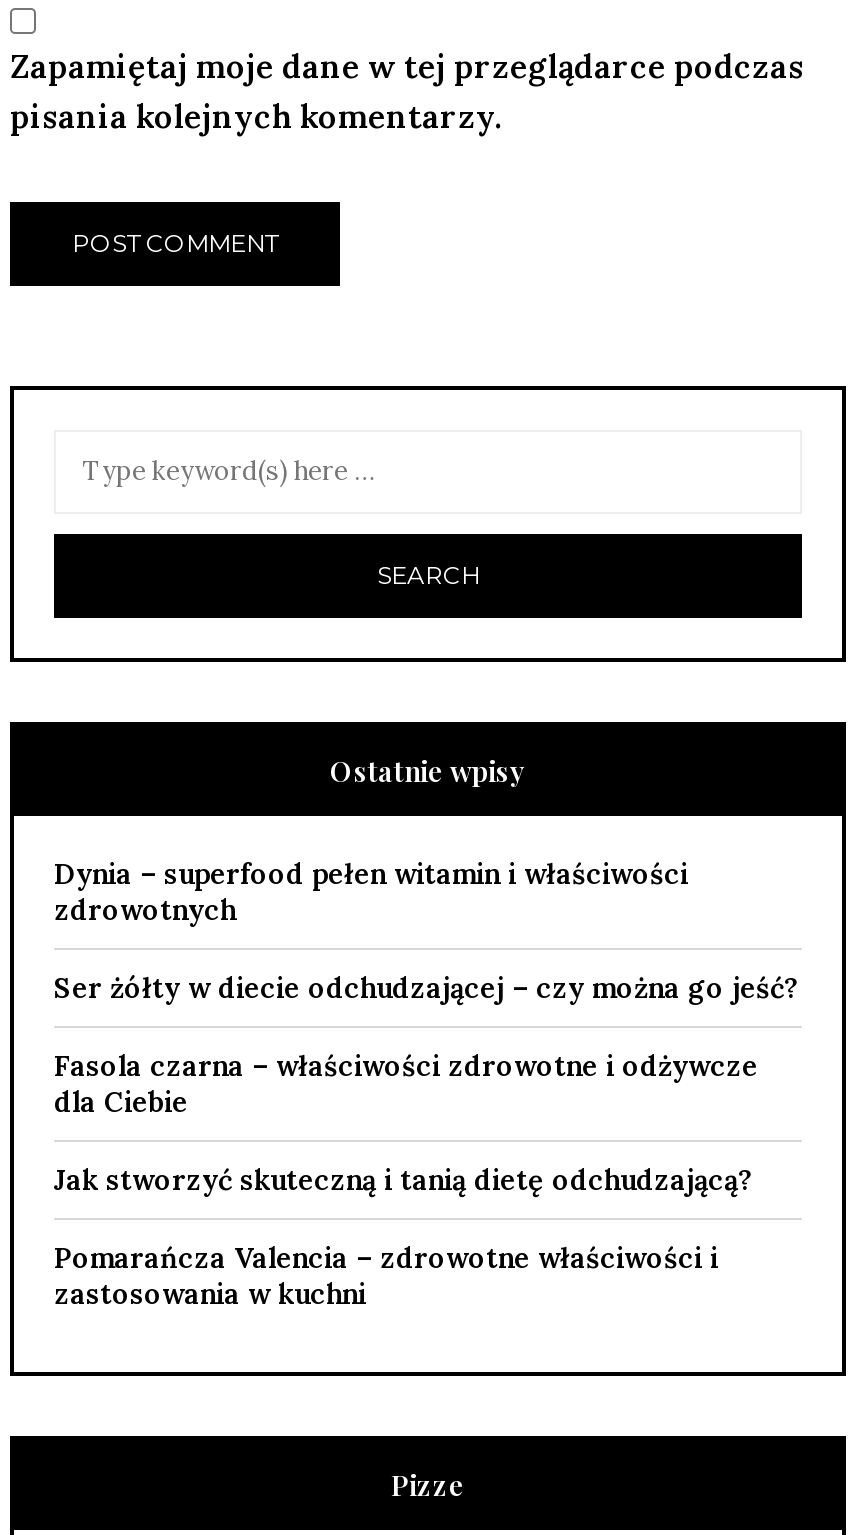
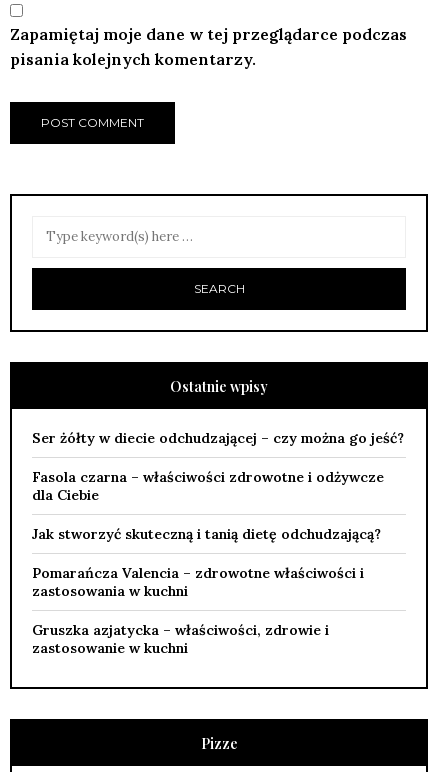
[54,857,688,929] Dynia – superfood pełen witamin i właściwości | zdrowotnych -> none
moved [54,971,798,1313] -> [32,429,404,600]: Ser żółty w diecie odchudzającej – czy można go jeść? | Fasola czarna – właściwości zdrowotne i odżywcze | dla Ciebie | Jak stworzyć skuteczną i tanią dietę odchudzającą? | Pomarańcza Valencia – zdrowotne właściwości i | zastosowania w kuchni
none -> [32,621,329,657] Gruszka azjatycka – właściwości, zdrowie i | zastosowanie w kuchni

